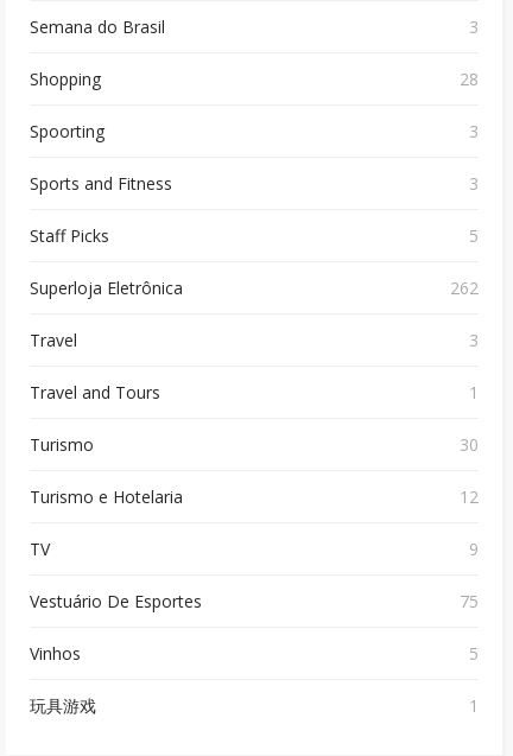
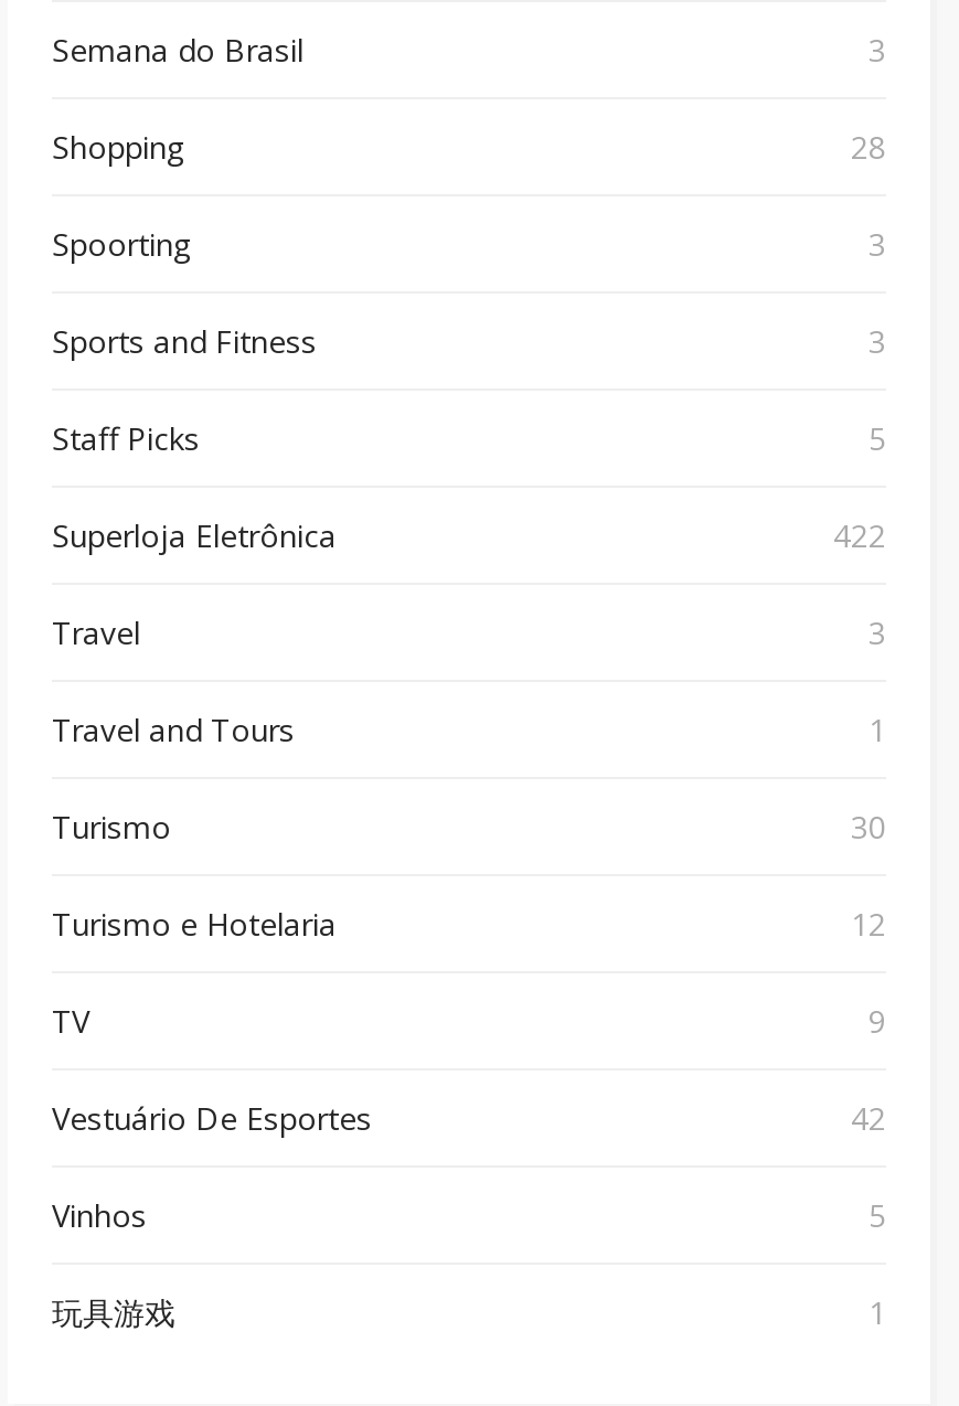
[450,277,479,299] 262 -> [833,514,886,556] 422
[460,590,479,612] 75 -> [851,1097,886,1139] 42

